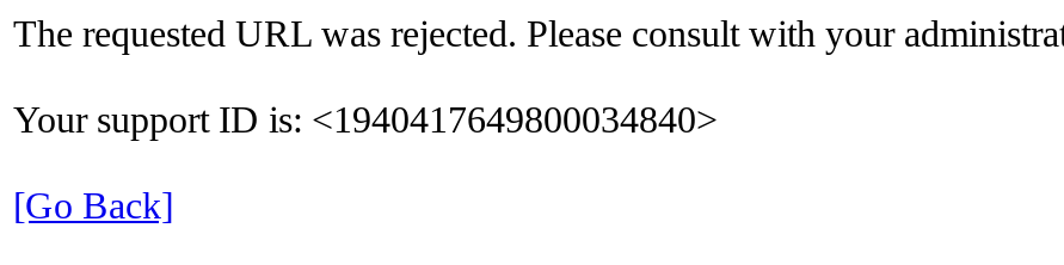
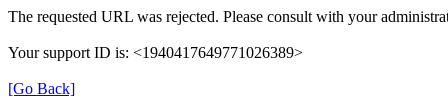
[13,99,718,140] Your support ID is: <1940417649800034840> -> [8,44,303,61] Your support ID is: <1940417649771026389>

